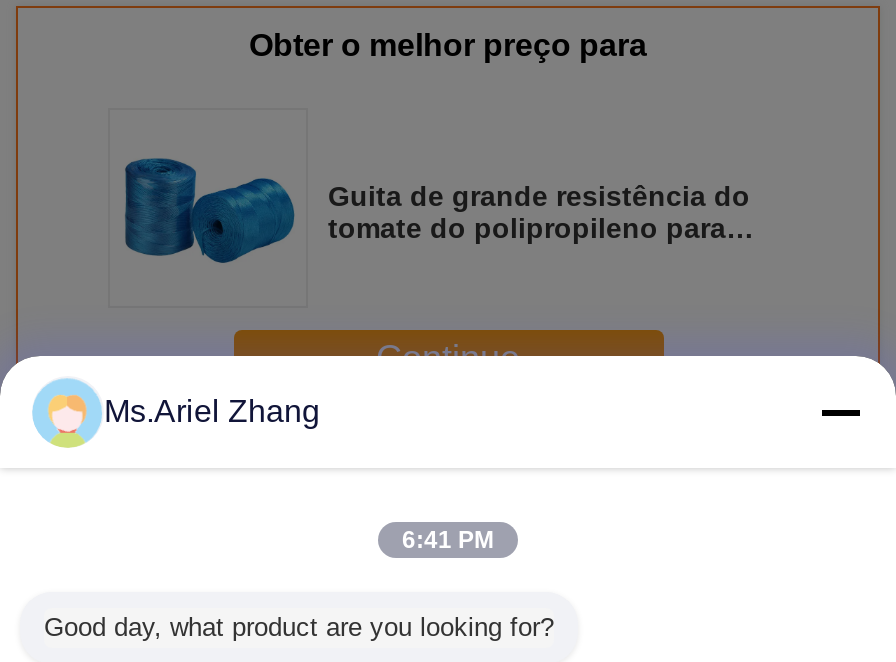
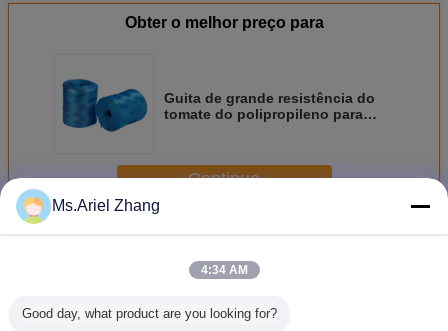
[402,526,494,554] 6:41 PM -> [200,263,247,277] 4:34 AM

